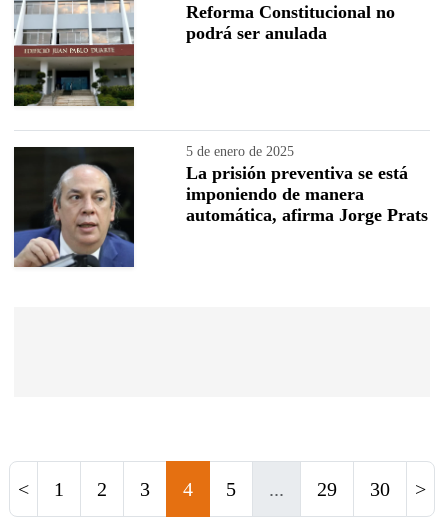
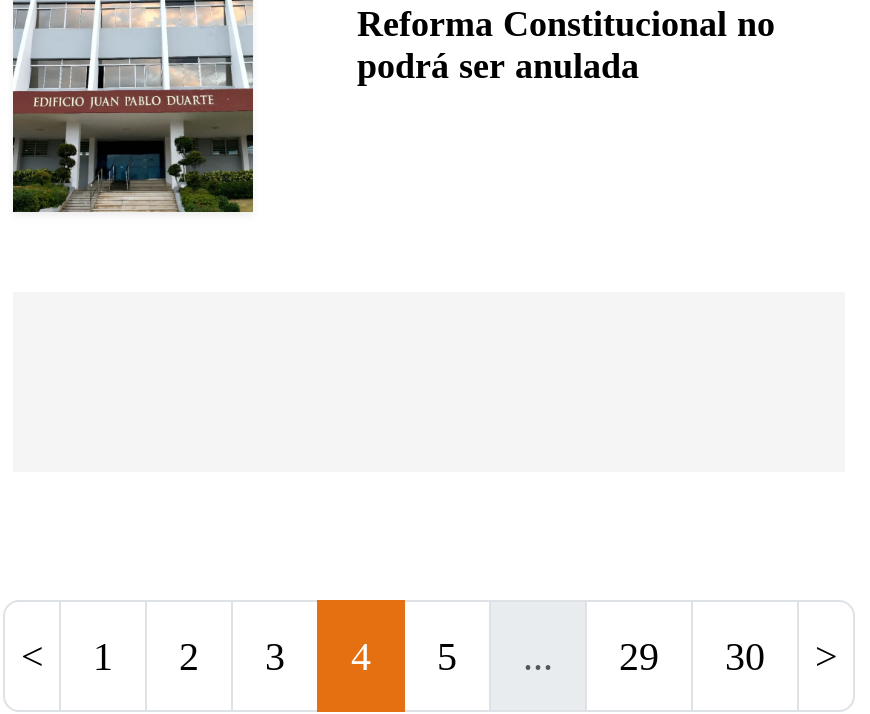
[13,146,135,268] [image] -> none
[186,144,428,225] 5 de enero de 2025 | La prisión preventiva se está | imponiendo de manera | automática, afirma Jorge Prats -> none

